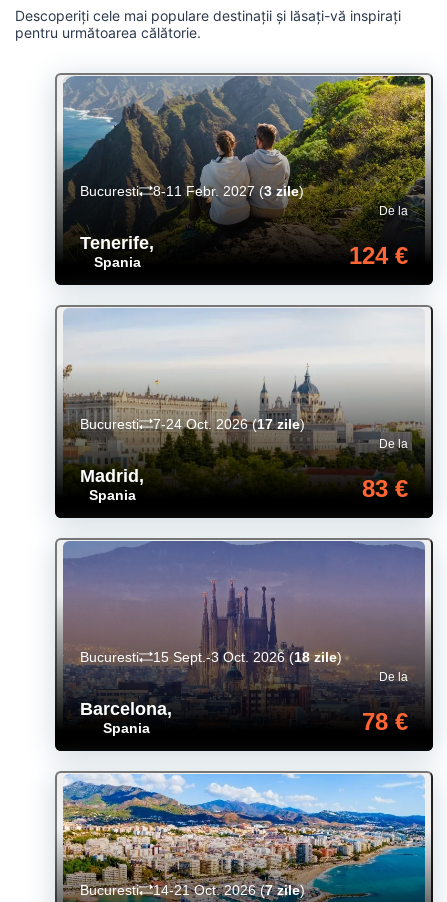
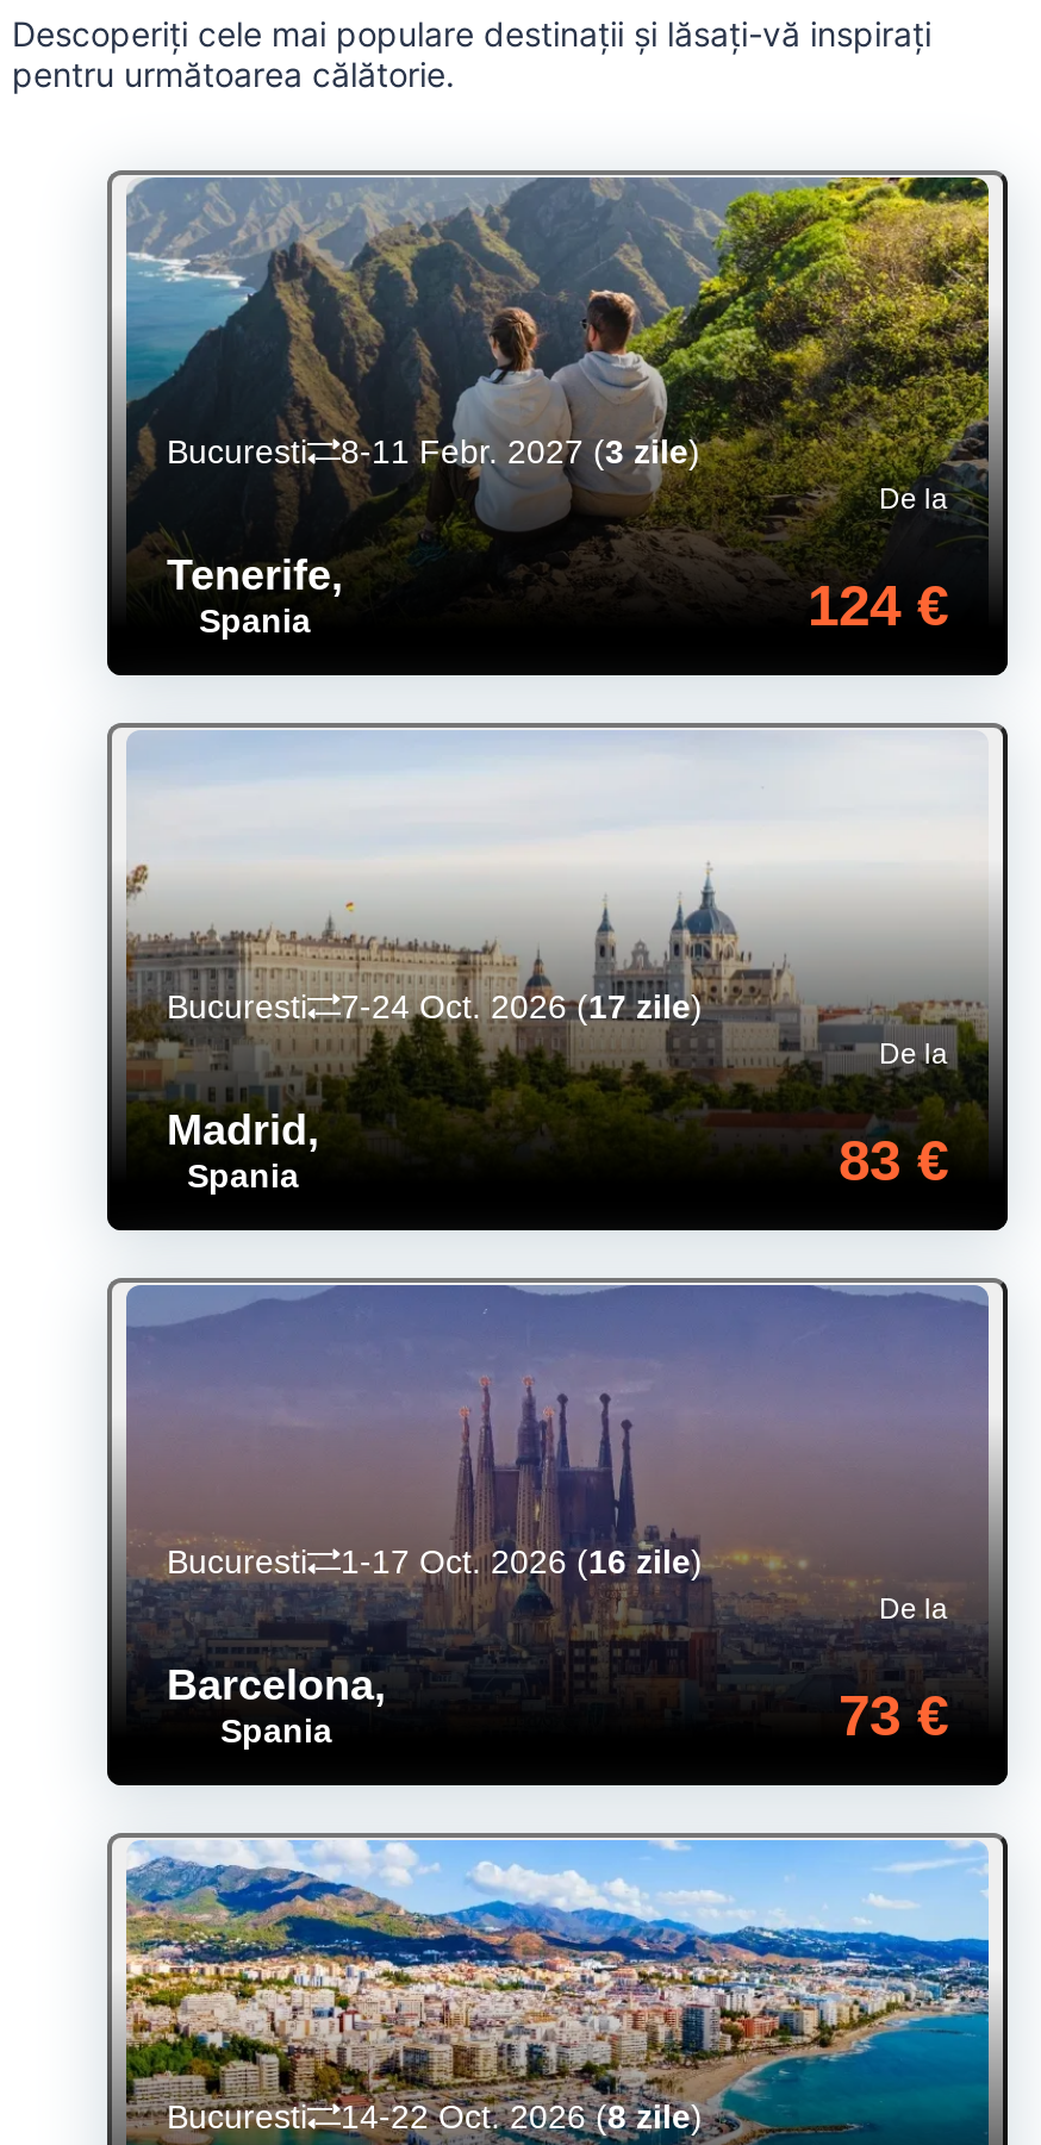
[80,649,342,665] Bucuresti 15 Sept.-3 Oct. 2026 (18 zile) -> [167,1543,703,1581] Bucuresti 1-17 Oct. 2026 (16 zile)
[362,708,408,735] 78 € -> [839,1684,948,1748] 73 €
[80,882,305,898] Bucuresti 14-21 Oct. 2026 (7 zile) -> [167,2098,703,2136] Bucuresti 14-22 Oct. 2026 (8 zile)

